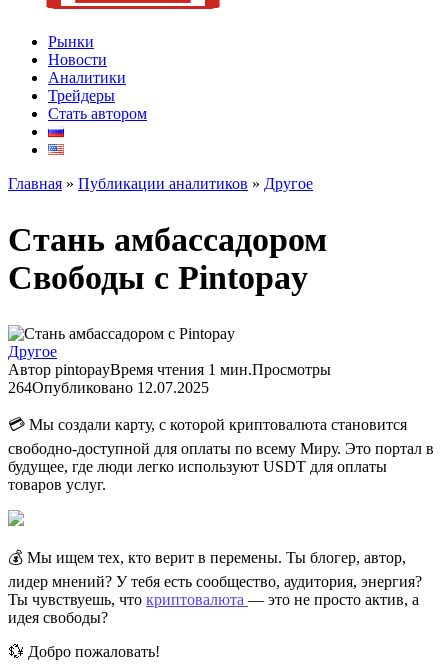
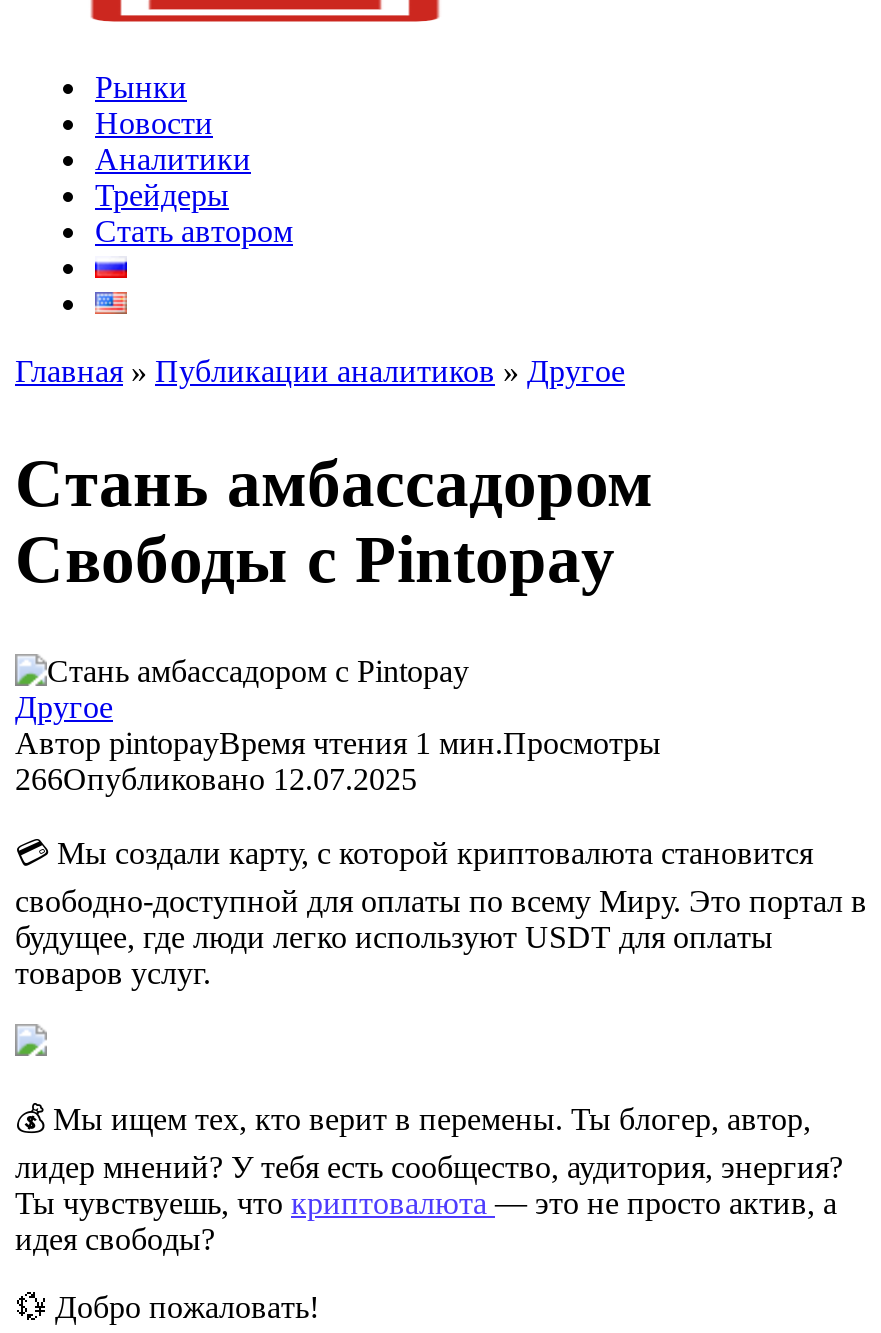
[8,379,209,396] 264Опубликовано 12.07.2025 -> [15,762,417,796] 266Опубликовано 12.07.2025

